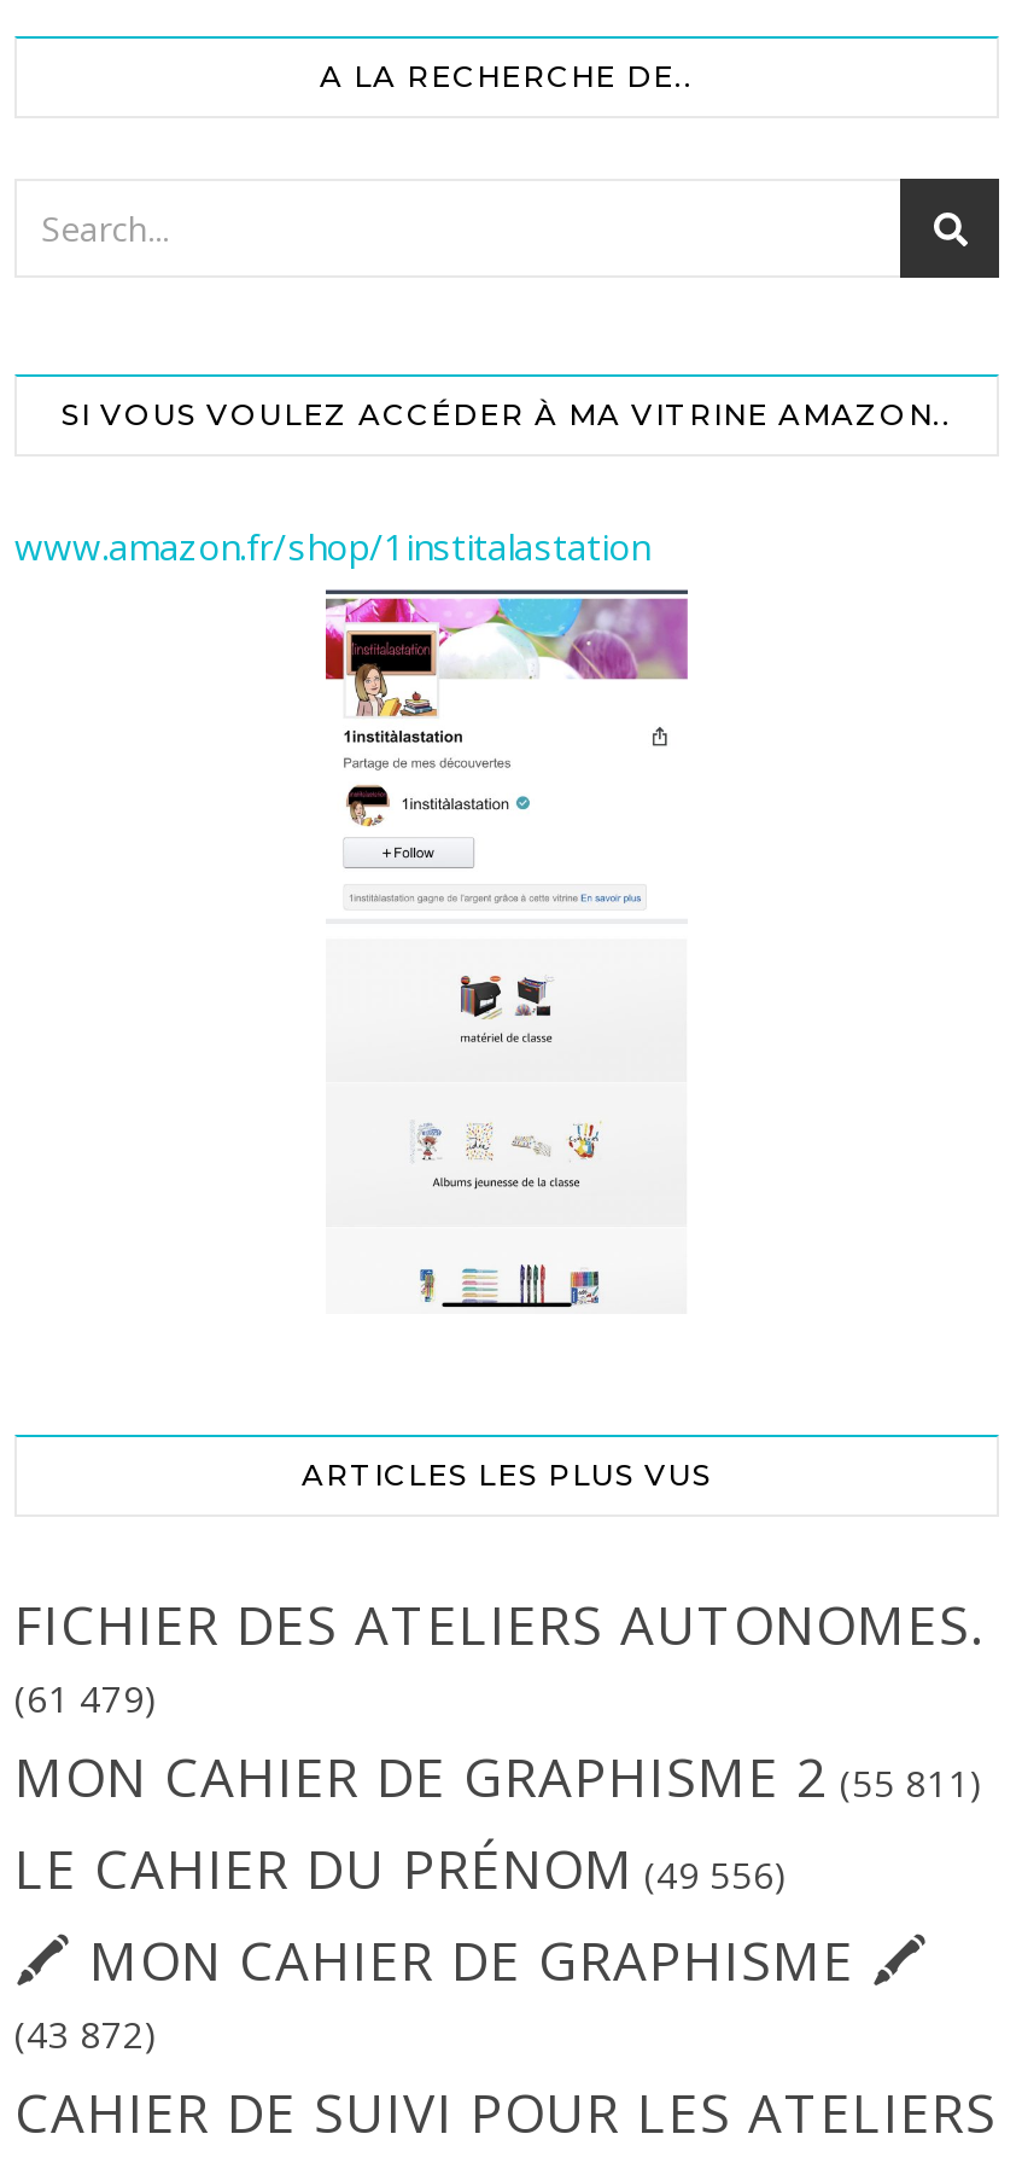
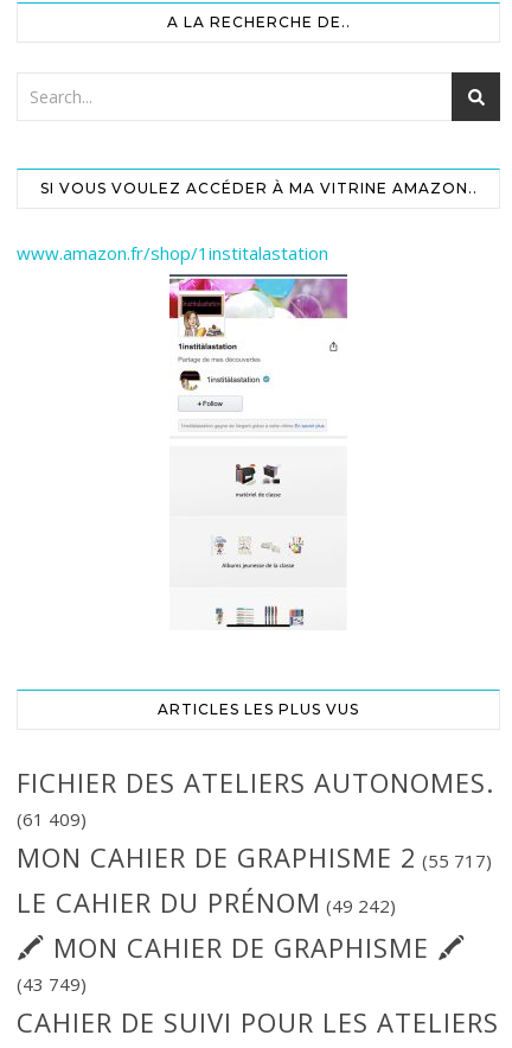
[14,1674,157,1723] (61 479) -> [17,807,87,831] (61 409)
[14,1740,982,1812] MON CAHIER DE GRAPHISME 2 (55 811) -> [17,839,492,875] MON CAHIER DE GRAPHISME 2 (55 717)
[14,1831,787,1904] LE CAHIER DU PRÉNOM (49 556) -> [17,884,396,920] LE CAHIER DU PRÉNOM (49 242)
[14,2010,157,2058] (43 872) -> [17,972,87,996] (43 749)

